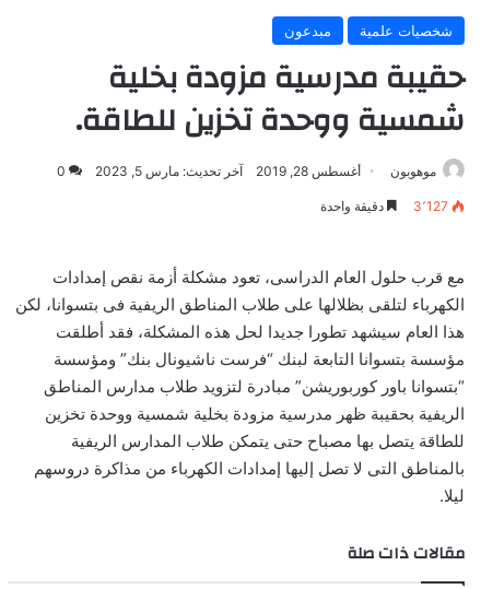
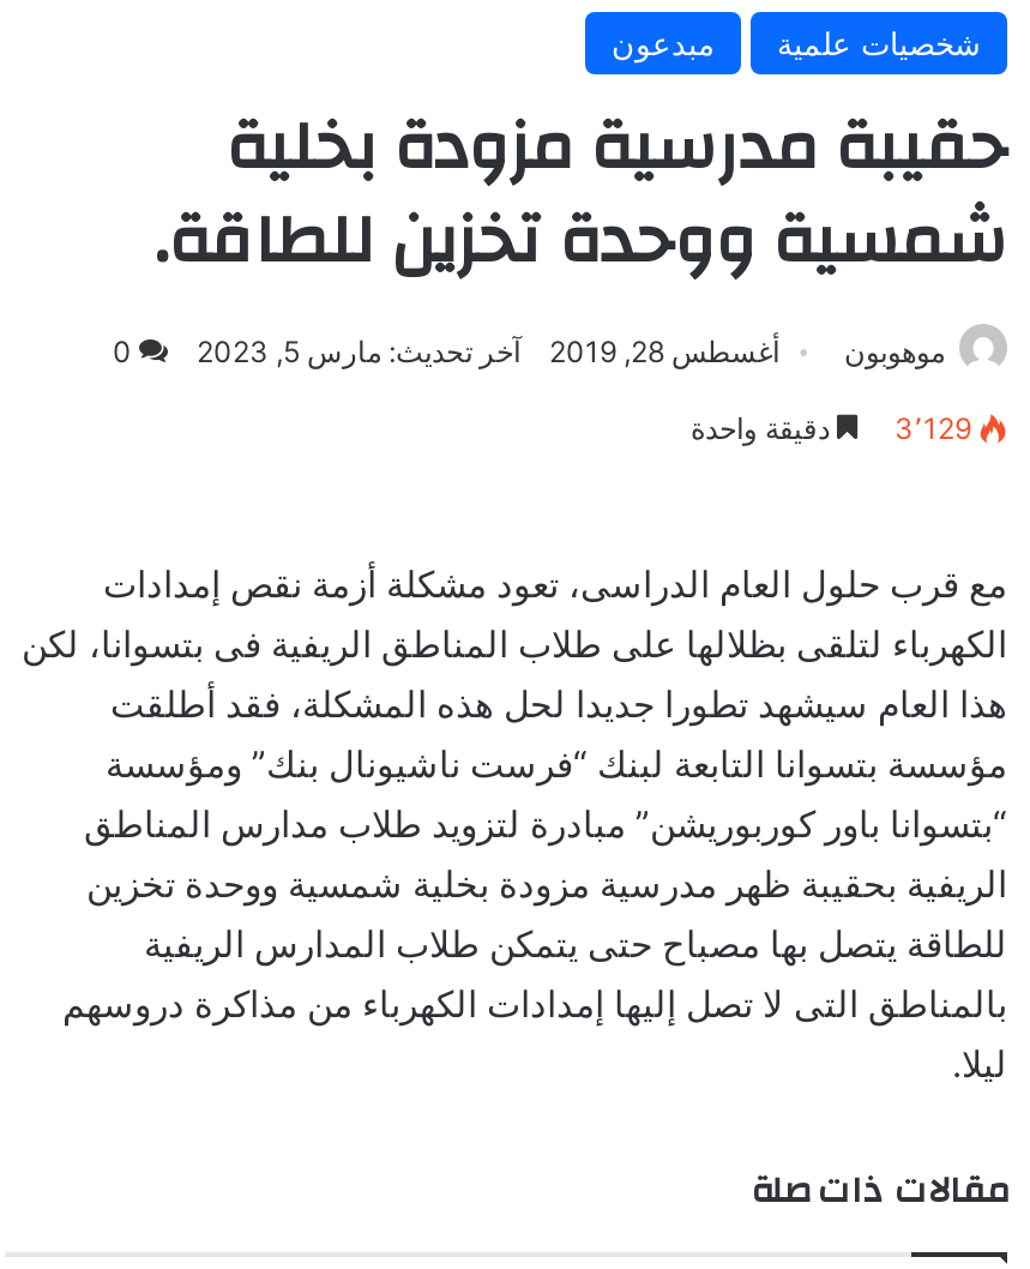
[320,198,448,214] 3٬127 دقيقة واحدة -> [691,410,971,446] 3٬129 دقيقة واحدة

